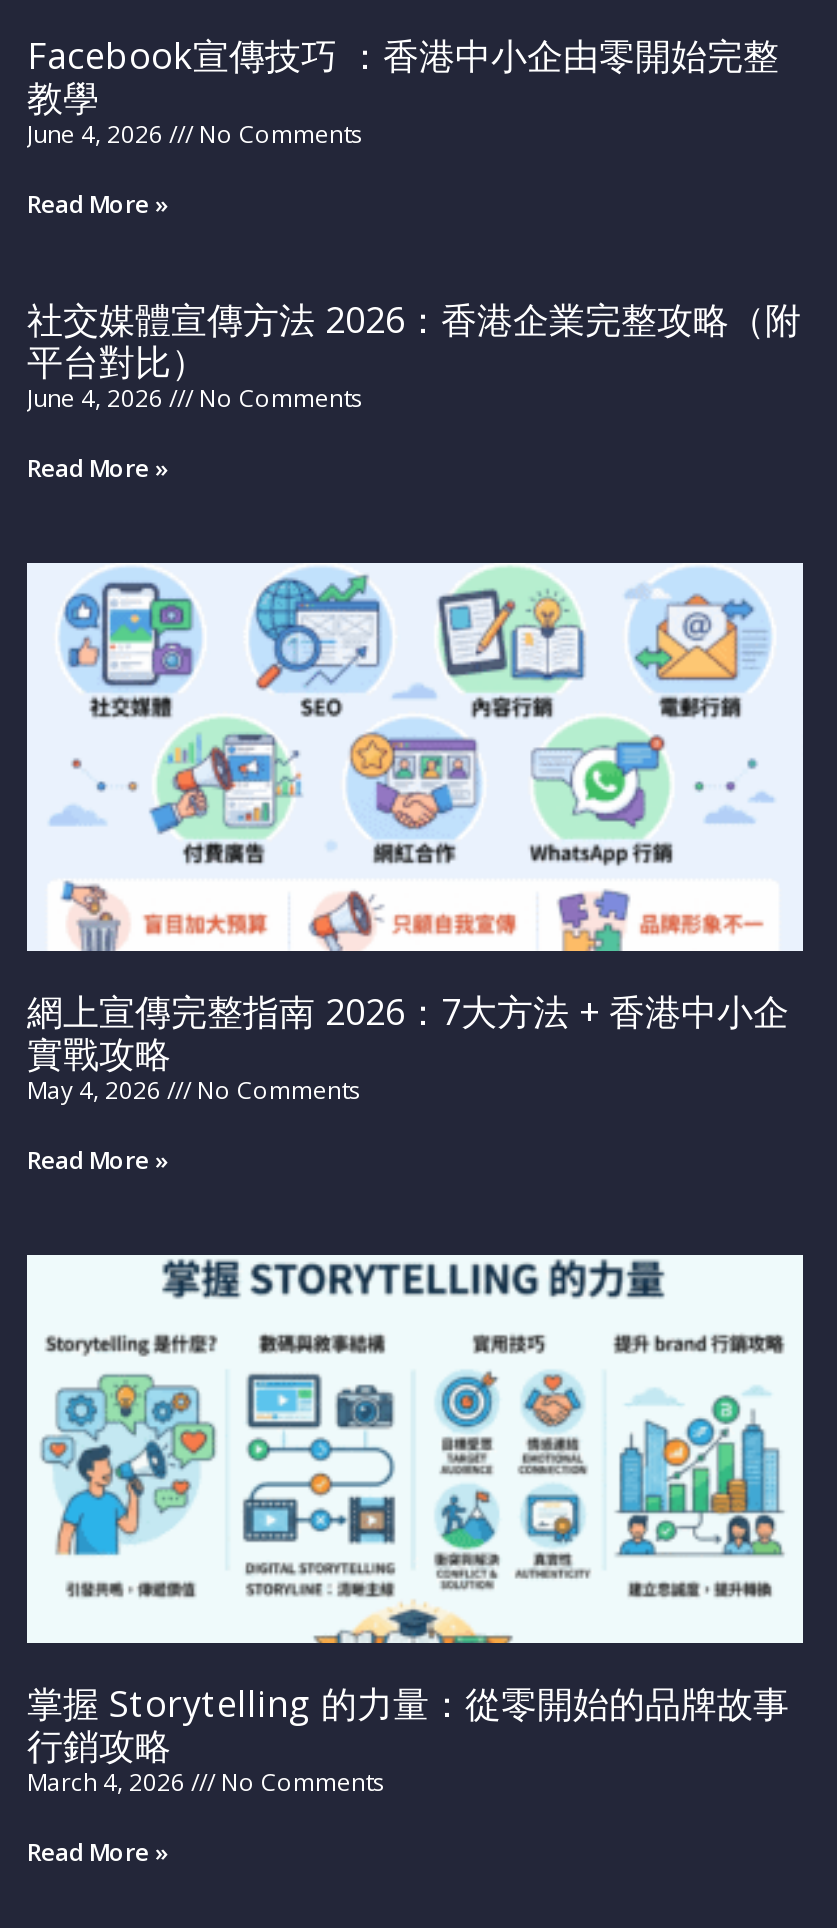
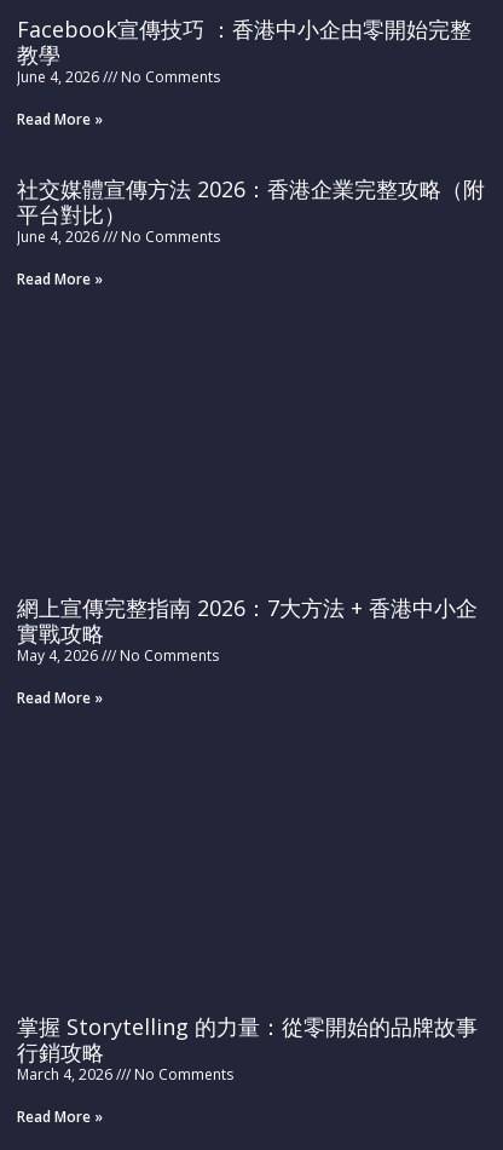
[25,561,805,953] [image] -> none
[25,1253,805,1645] [image] -> none

